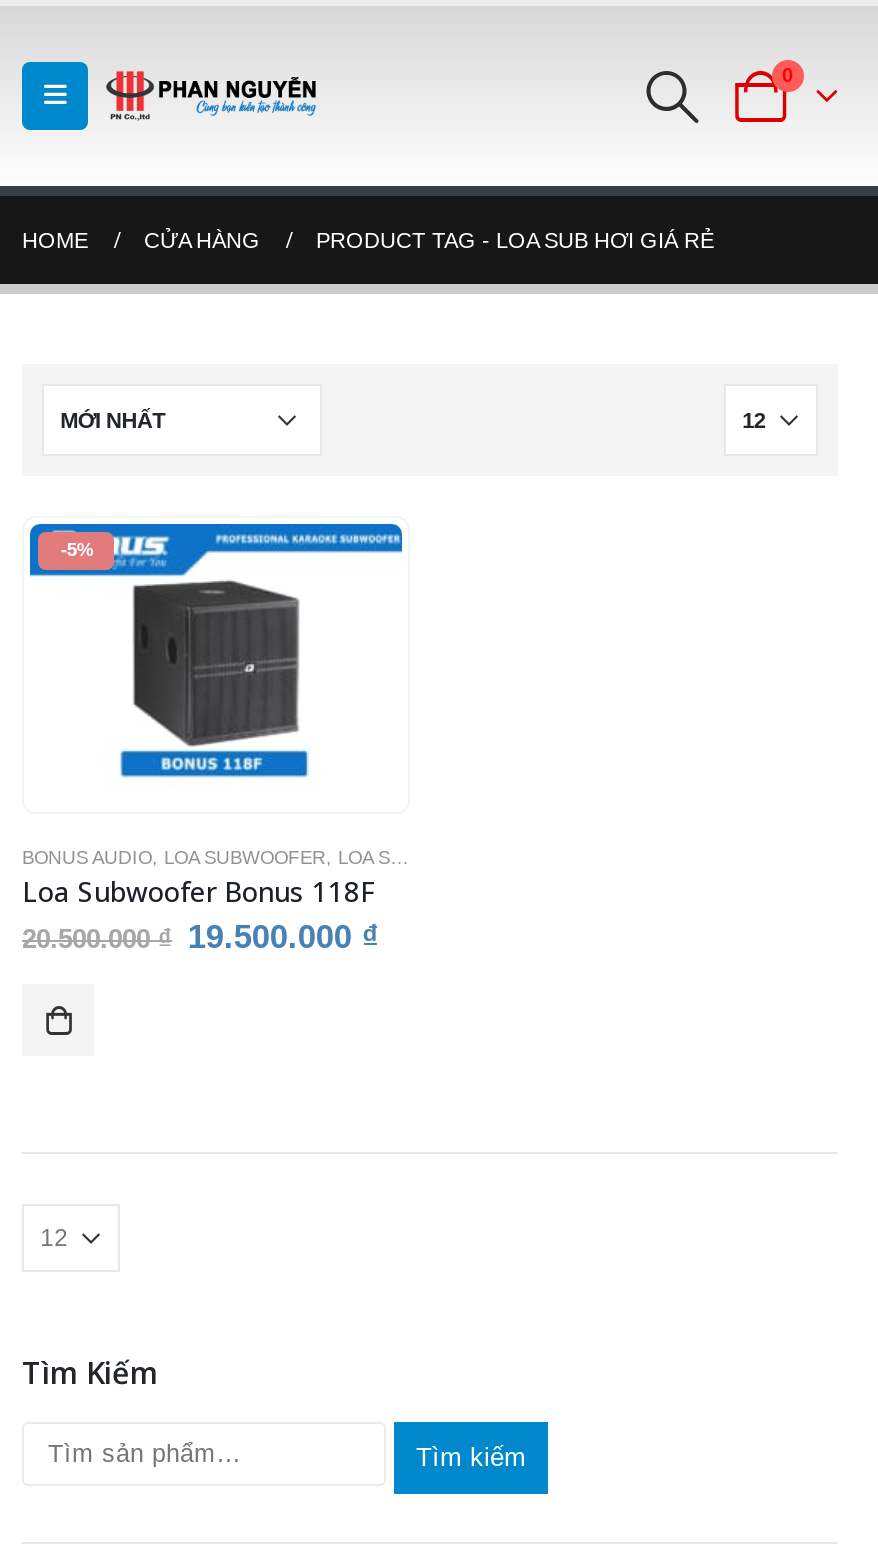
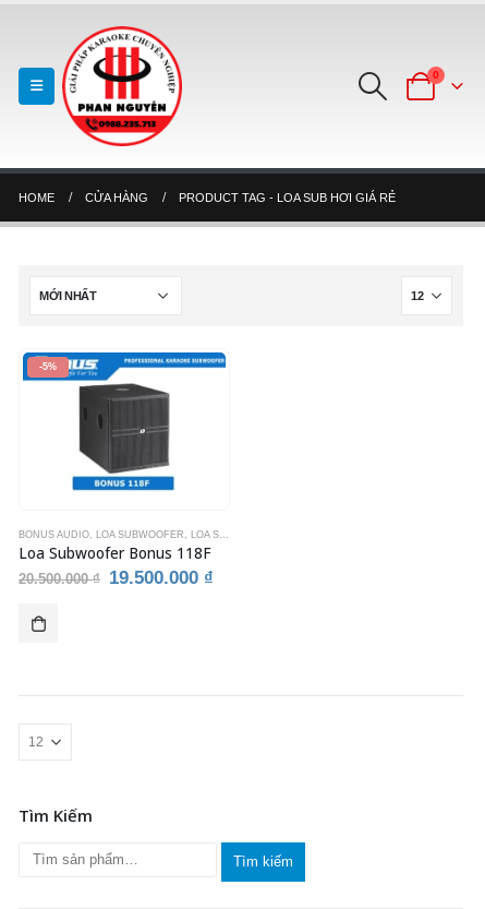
[104,46,318,142] [image] -> [61,25,183,147] [image]

